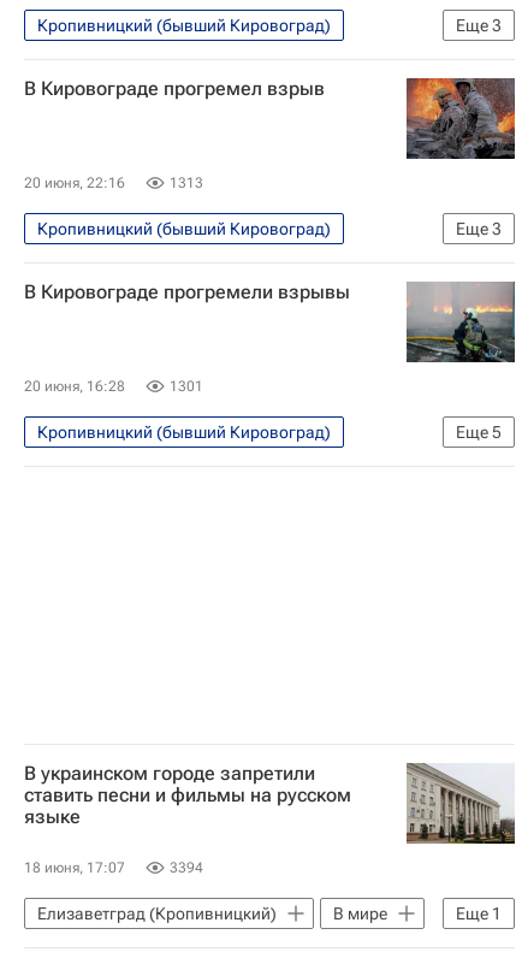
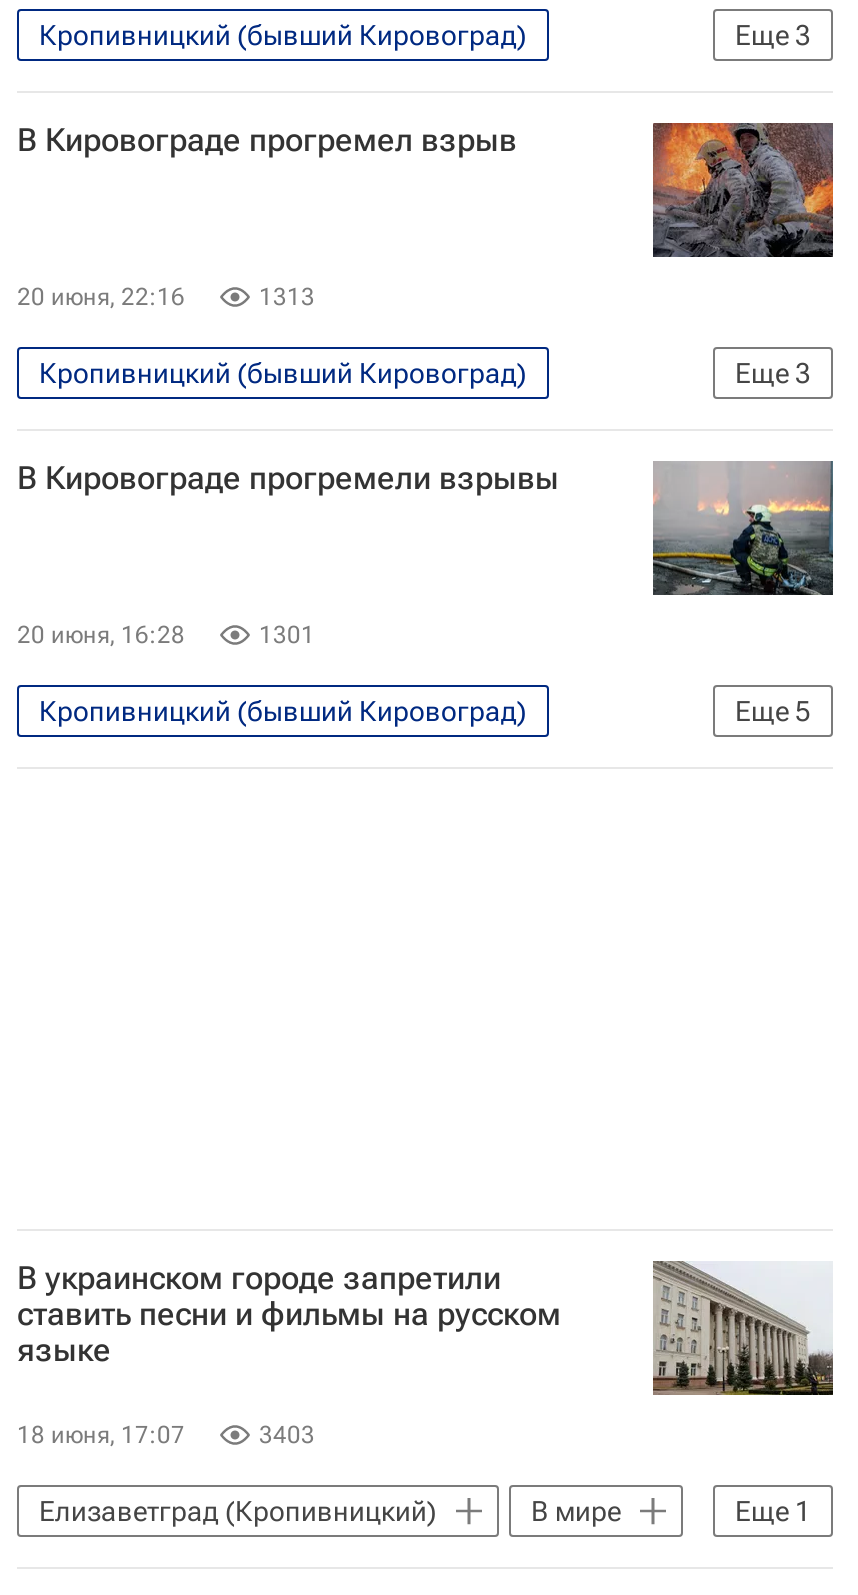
[170,859,203,876] 3394 -> [259,1421,315,1449] 3403

